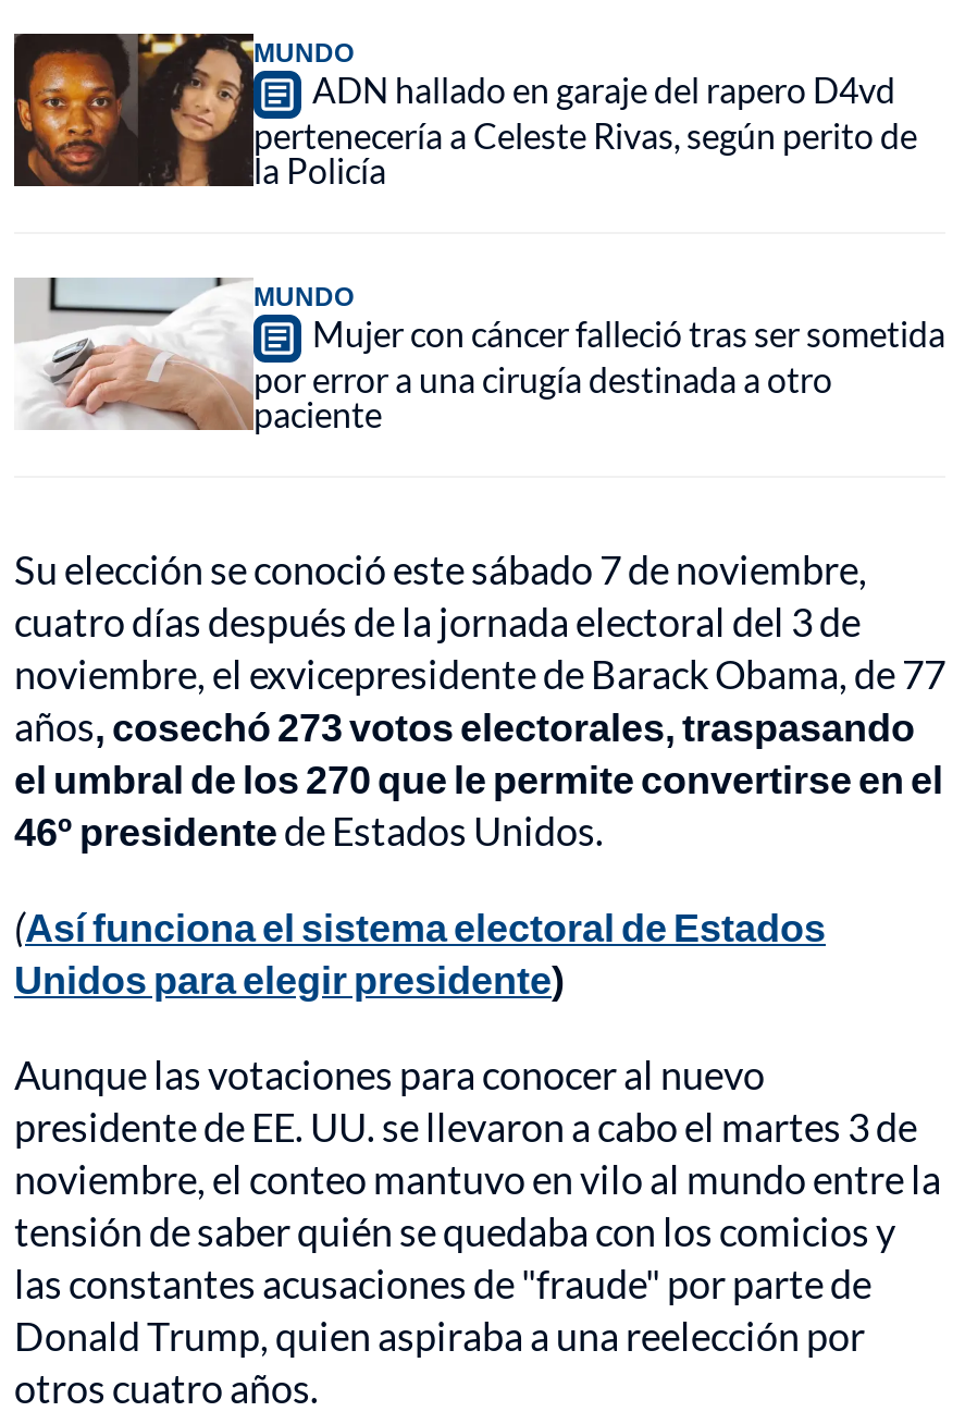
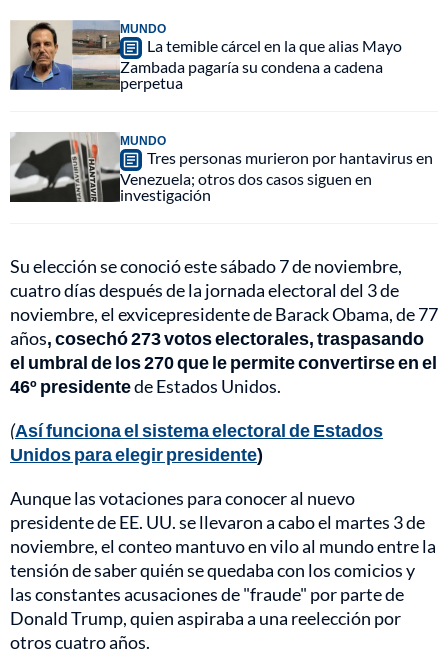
[12,32,917,190] [image] | ADN hallado en garaje del rapero D4vd | pertenecería a Celeste Rivas, según perito de | la Policía -> [9,20,402,92] [image] | La temible cárcel en la que alias Mayo | Zambada pagaría su condena a cadena | perpetua
[14,278,945,434] [image] | Mujer con cáncer falleció tras ser sometida | por error a una cirugía destinada a otro | paciente -> [9,133,433,204] [image] | Tres personas murieron por hantavirus en | Venezuela; otros dos casos siguen en | investigación

